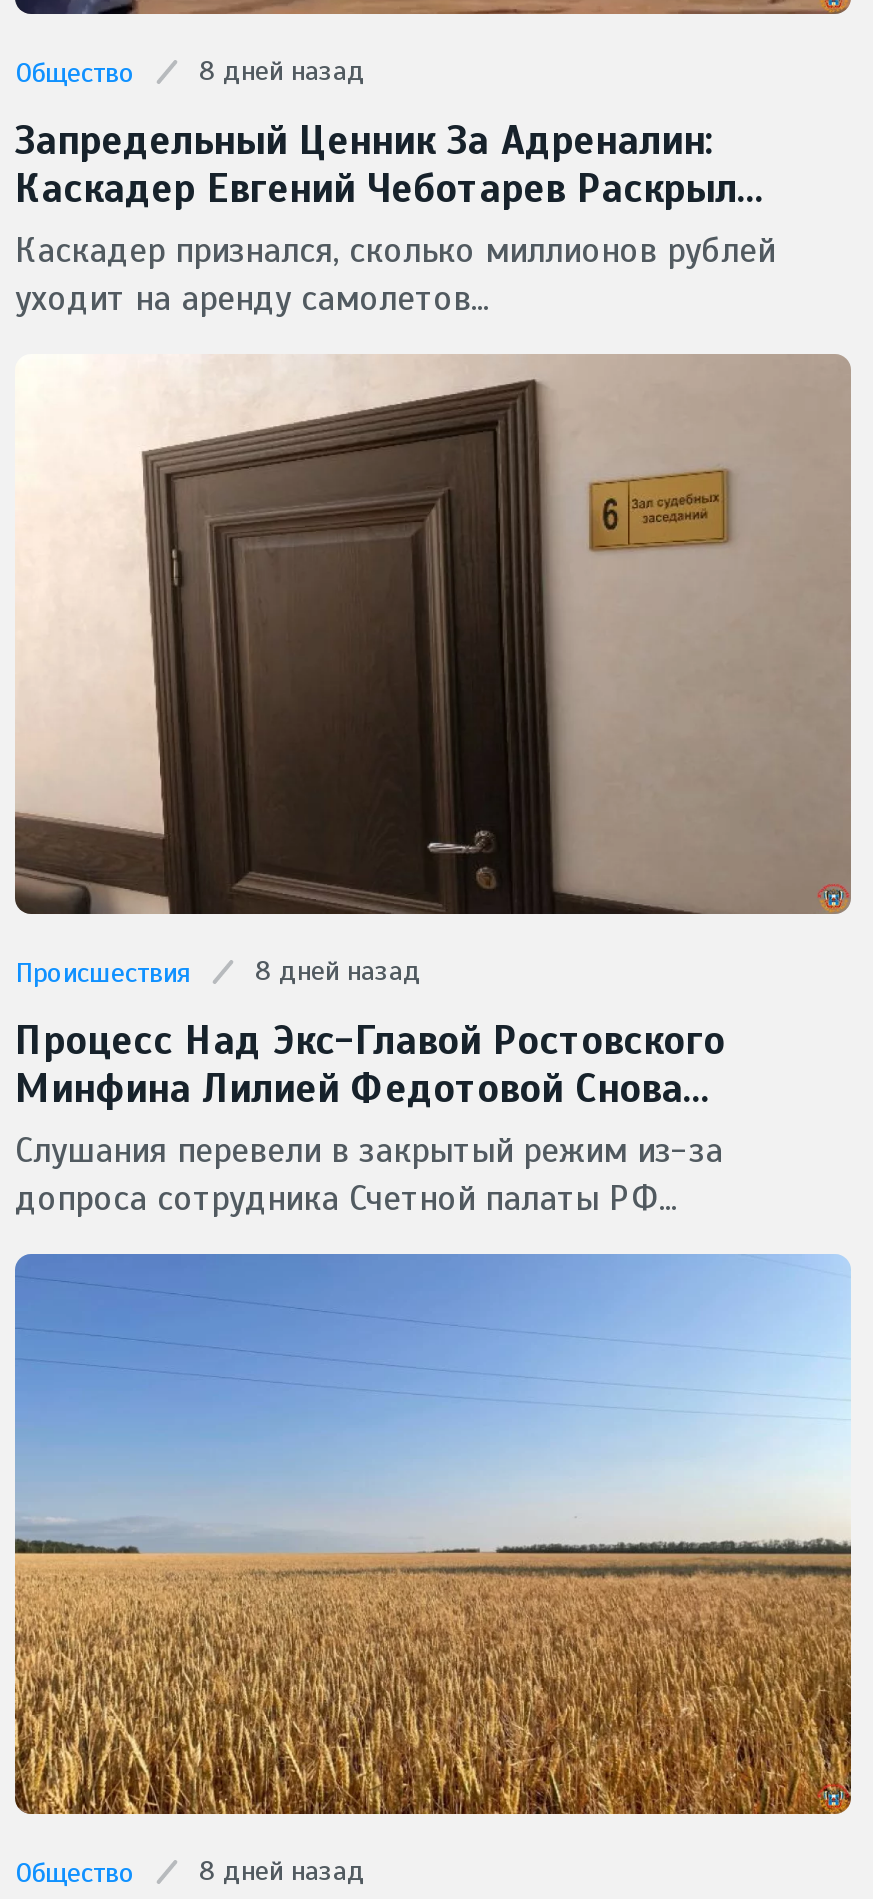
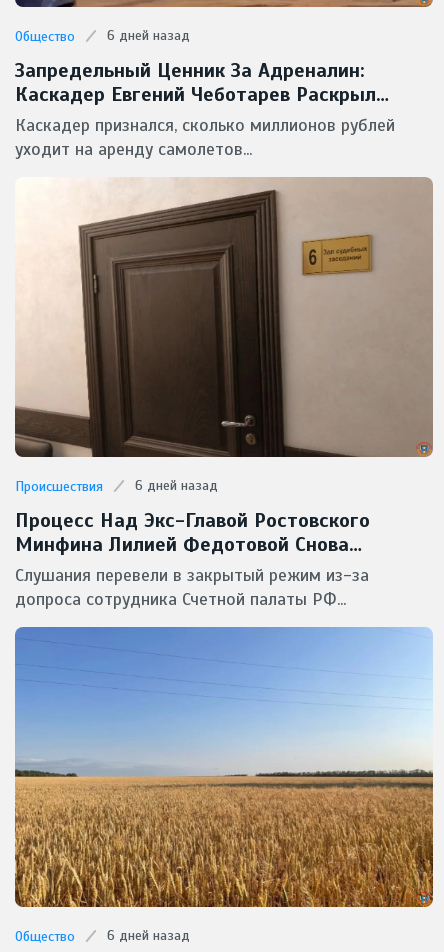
[15,54,365,90] Общество 8 дней назад -> [15,27,190,45] Общество 6 дней назад
[15,954,421,990] Происшествия 8 дней назад -> [15,477,218,495] Происшествия 6 дней назад
[15,1854,365,1890] Общество 8 дней назад -> [15,927,190,945] Общество 6 дней назад

